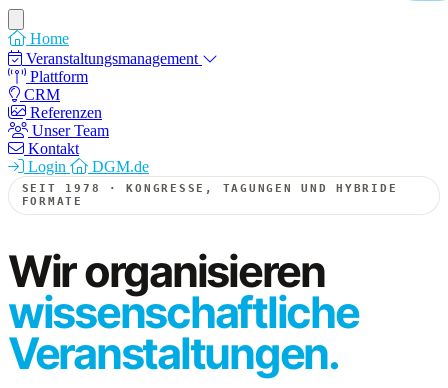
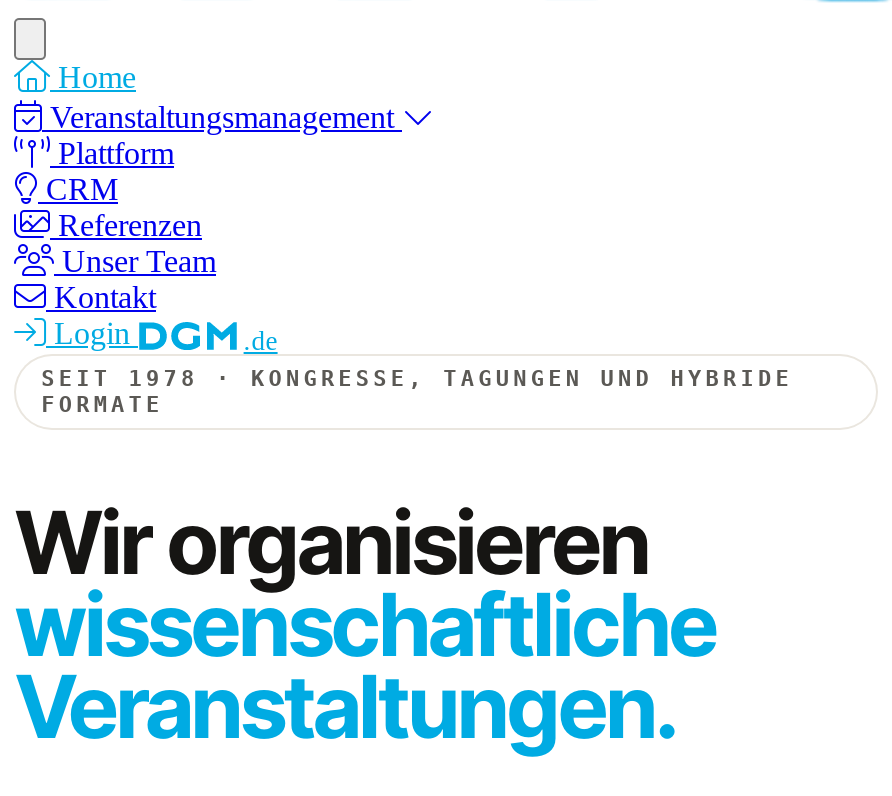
[92,158,149,175] DGM.de -> [244,325,278,355] .de

